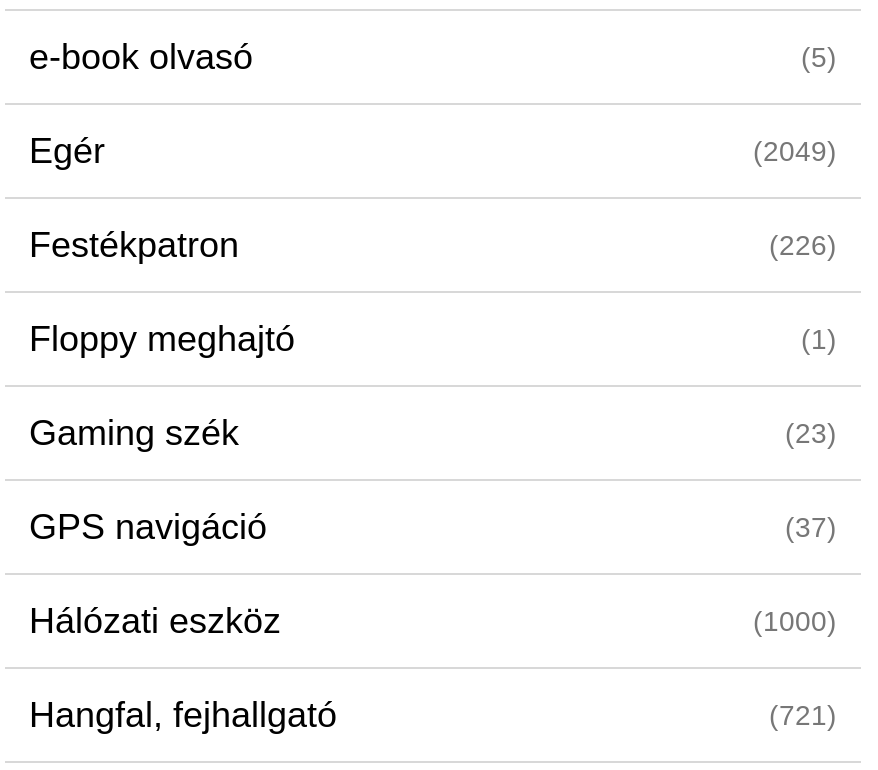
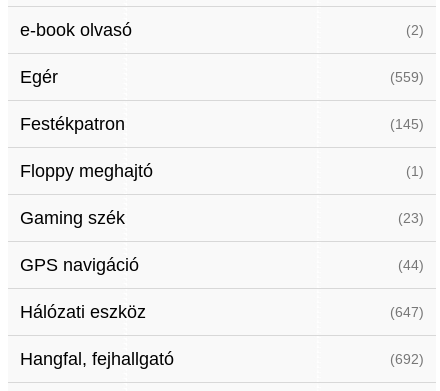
[801,41,837,73] (5) -> [406,22,424,38] (2)
[753,135,837,167] (2049) -> [390,69,424,85] (559)
[769,229,837,261] (226) -> [390,116,424,132] (145)
[785,511,837,543] (37) -> [398,257,424,273] (44)
[753,605,837,637] (1000) -> [390,304,424,320] (647)
[769,699,837,731] (721) -> [390,351,424,367] (692)

